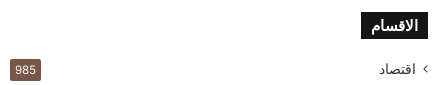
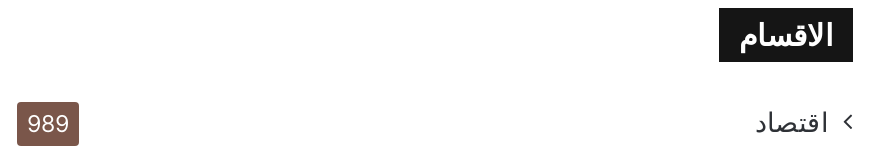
[15,63,36,77] 985 -> [27,110,69,138] 989

